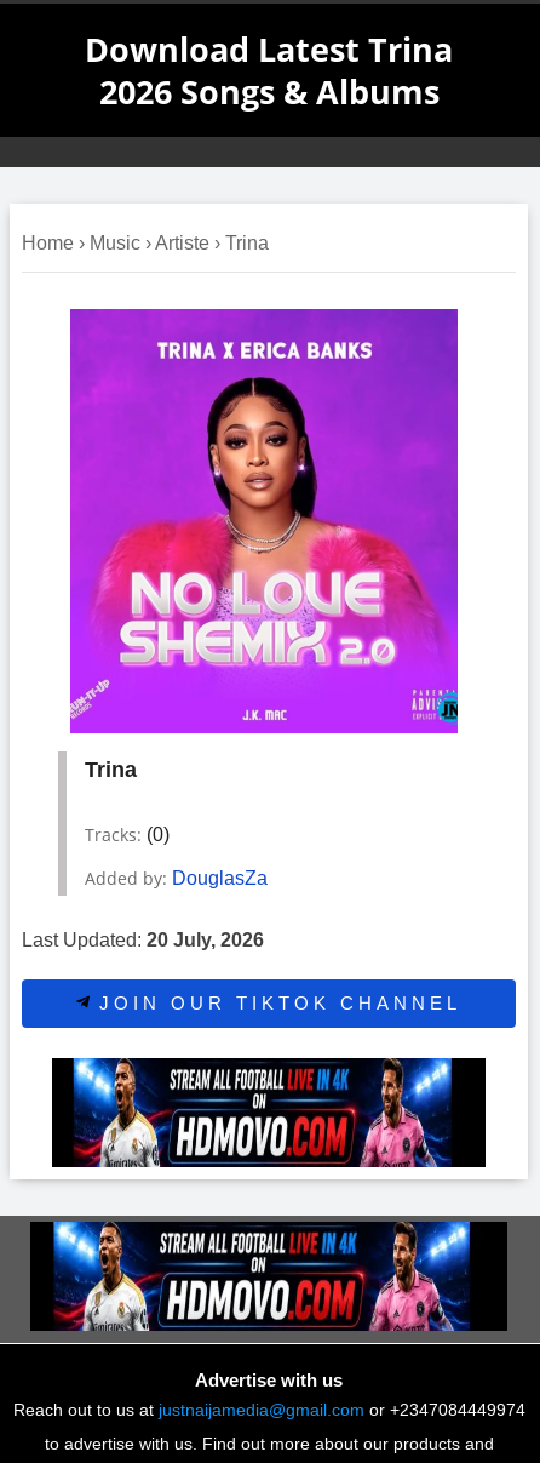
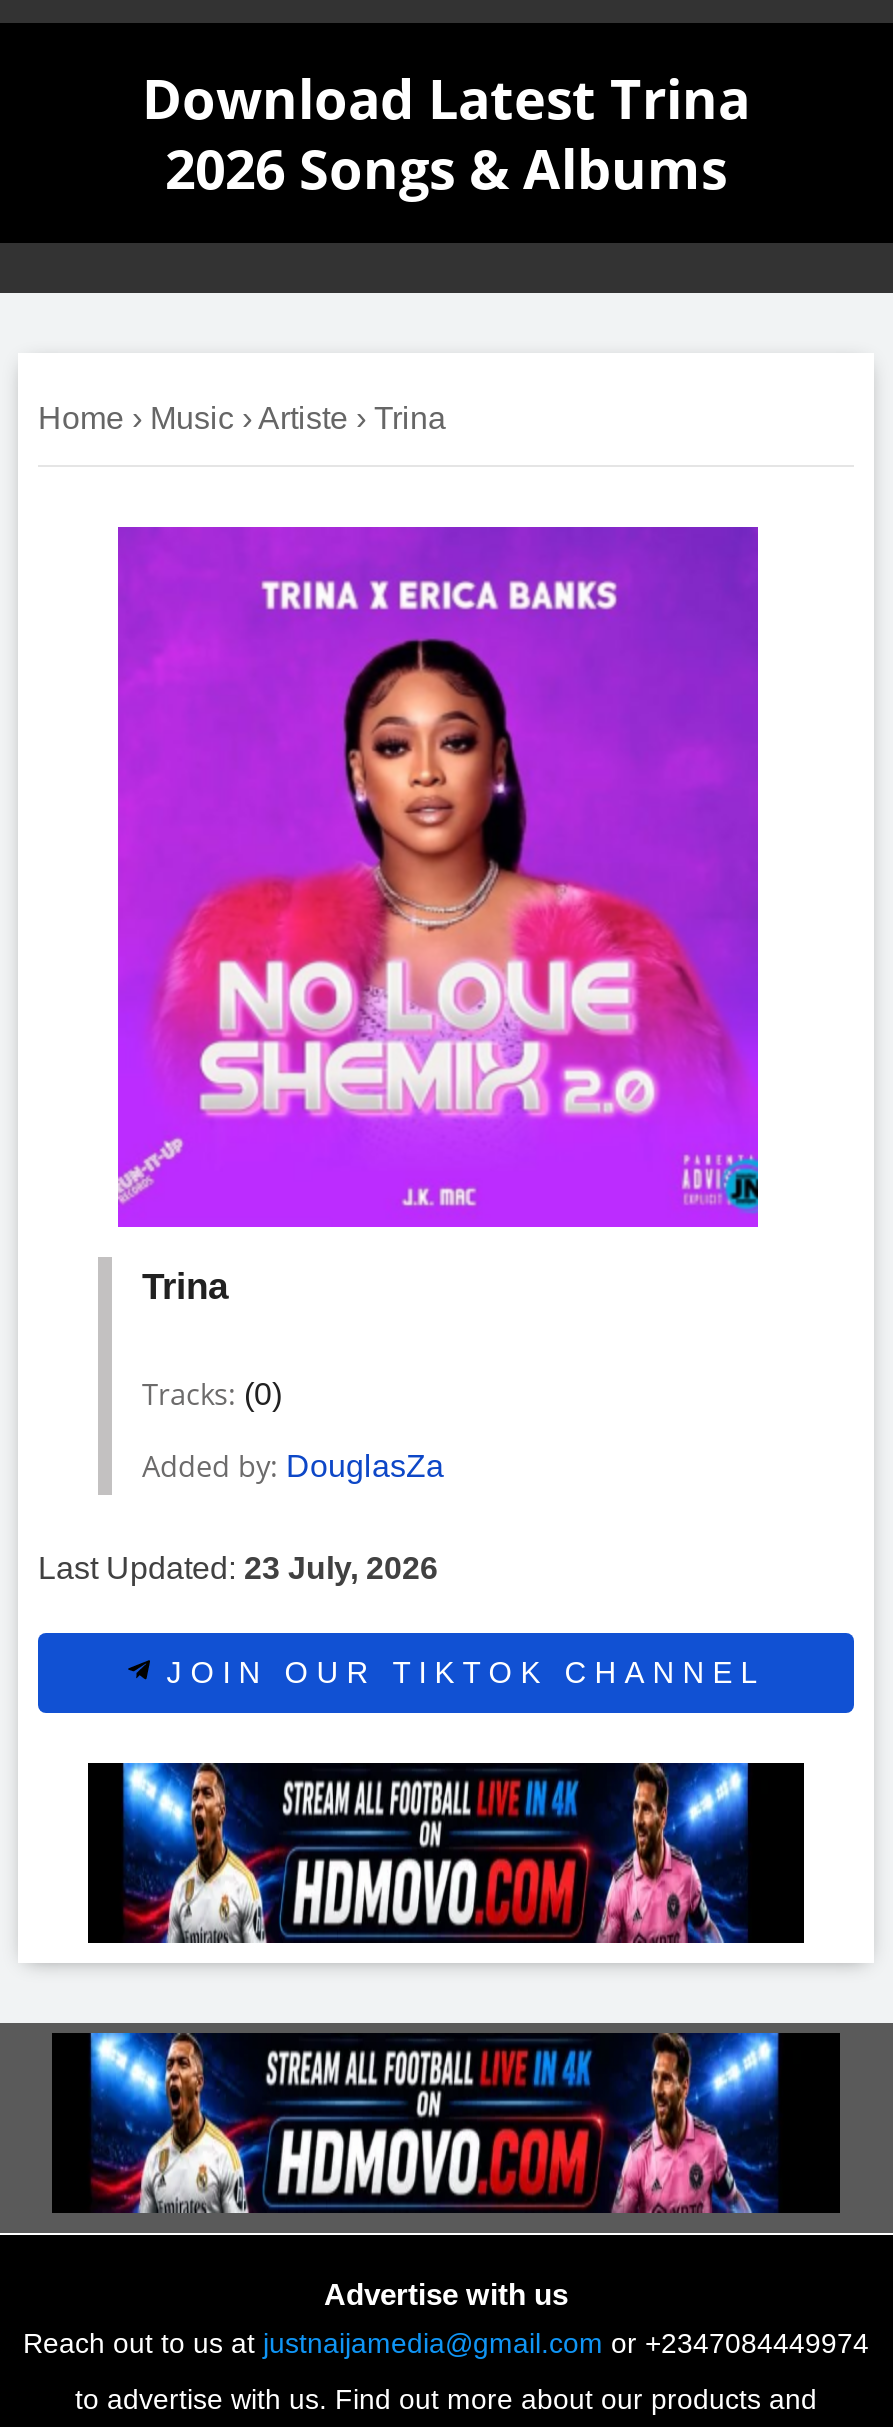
[22,930,264,950] Last Updated: 20 July, 2026 -> [38,1551,438,1585] Last Updated: 23 July, 2026

